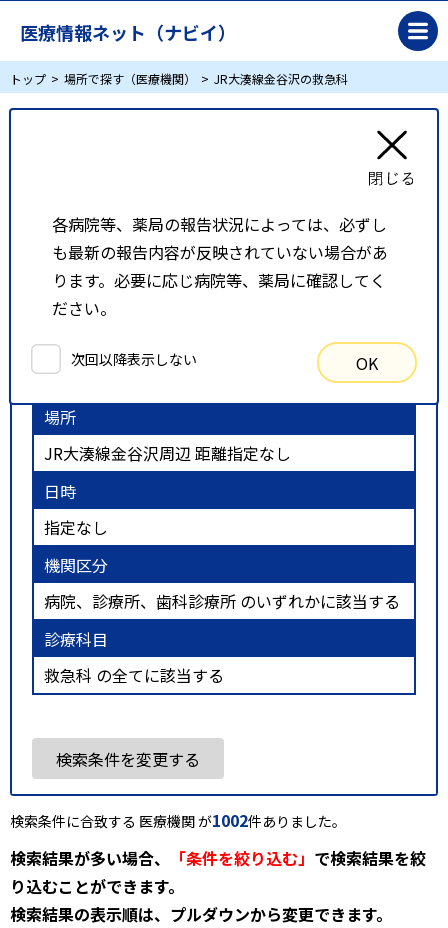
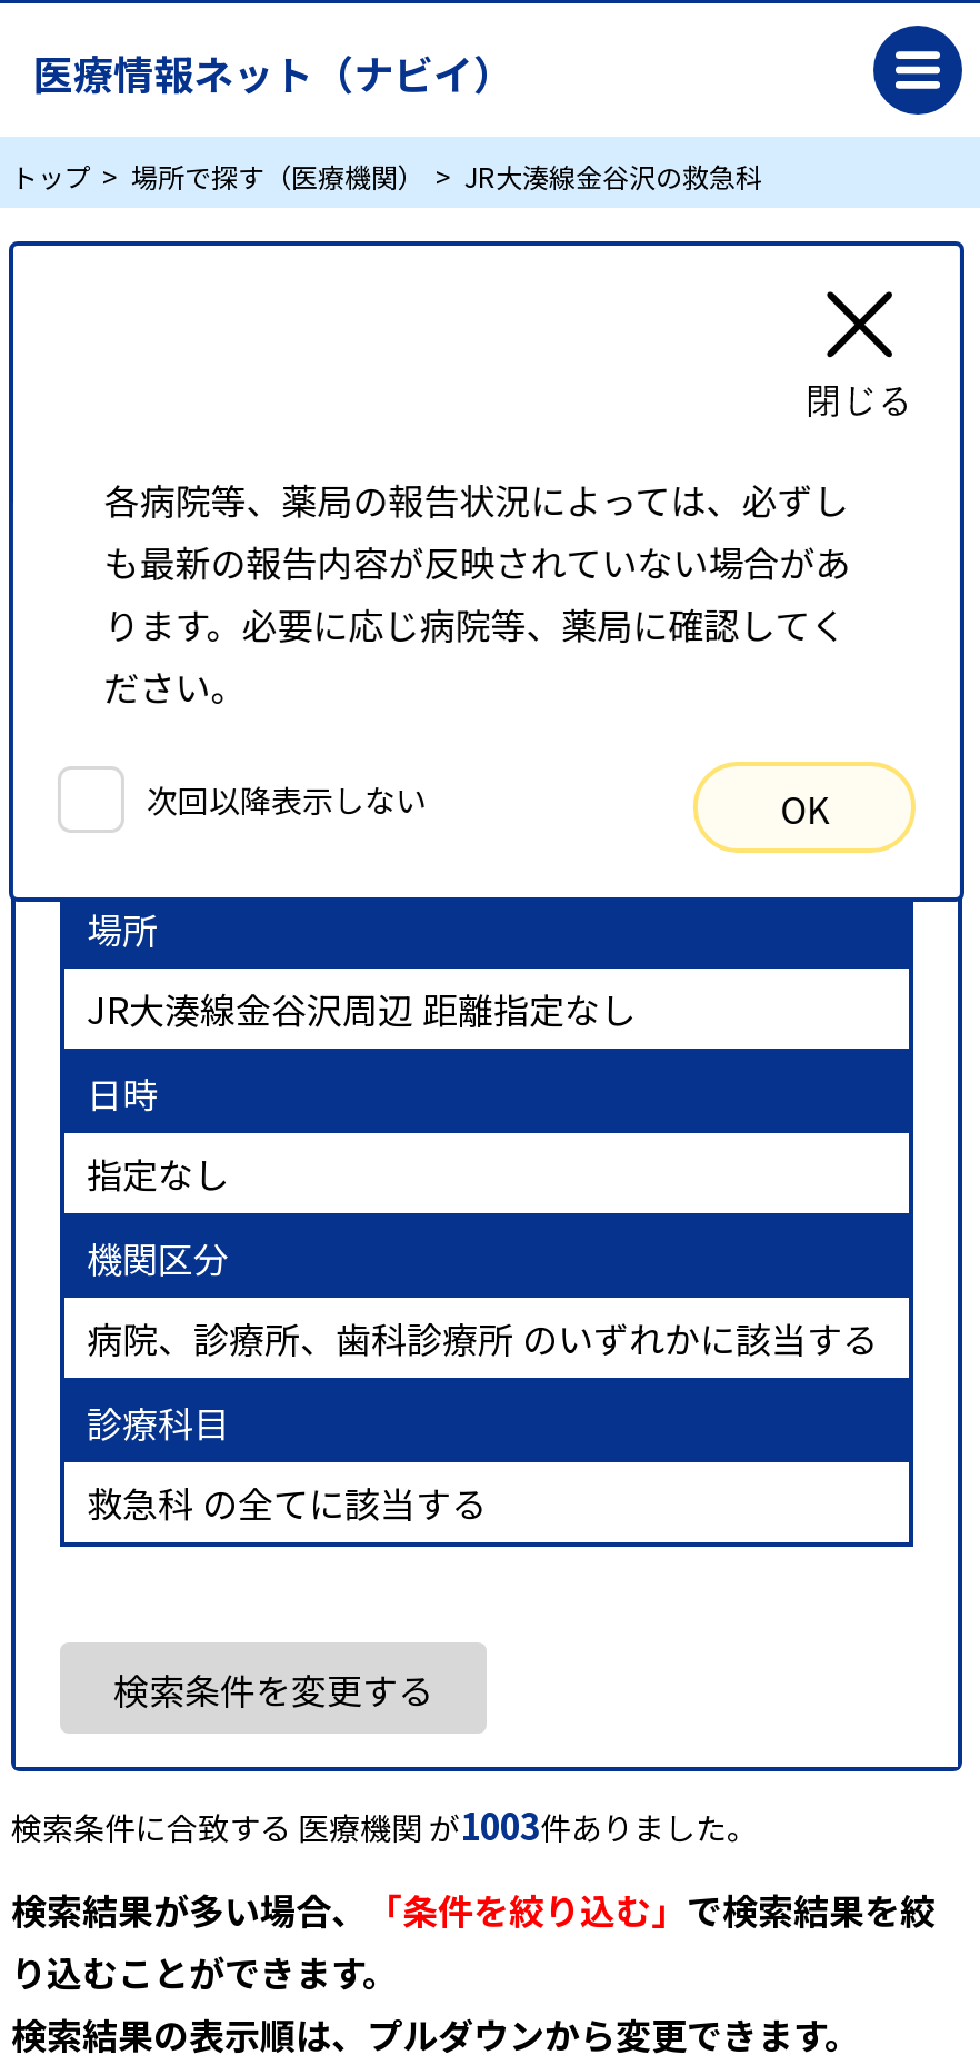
[10,808,346,832] 検索条件に合致する 医療機関 が1002件ありました。 -> [11,1797,758,1851] 検索条件に合致する 医療機関 が1003件ありました。

